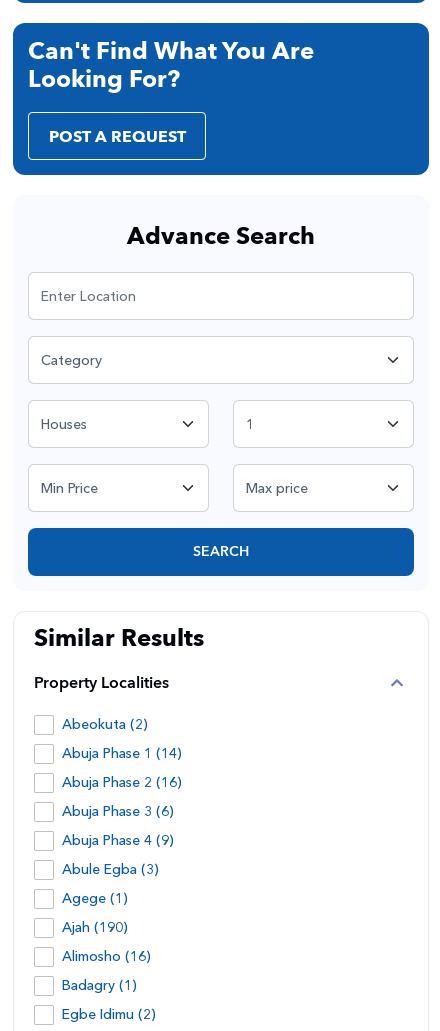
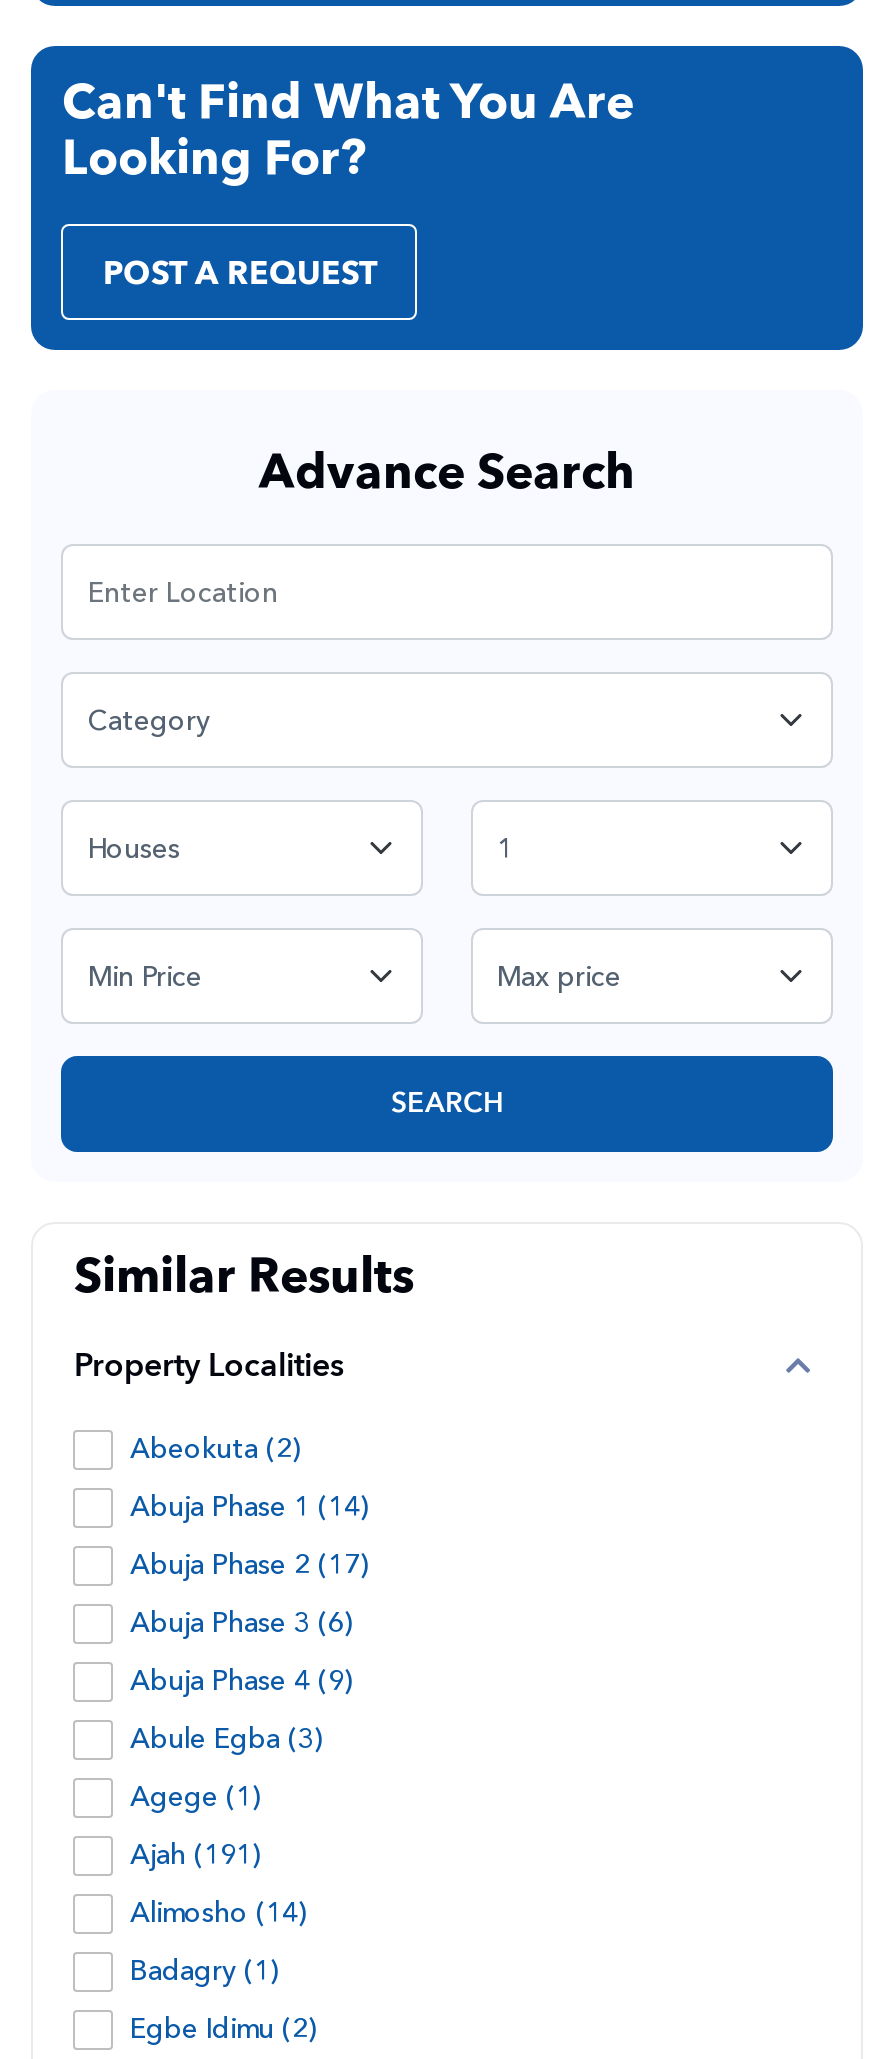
[62,773,182,792] Abuja Phase 2 (16) -> [130,1546,370,1584] Abuja Phase 2 (17)
[62,918,128,937] Ajah (190) -> [130,1836,262,1874] Ajah (191)
[62,947,151,966] Alimosho (16) -> [130,1894,308,1932] Alimosho (14)

